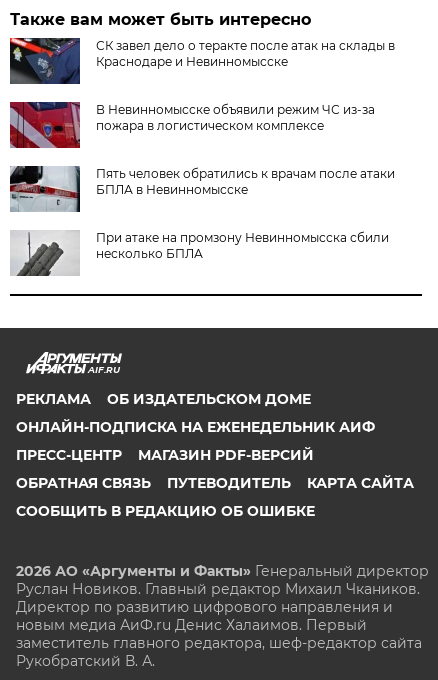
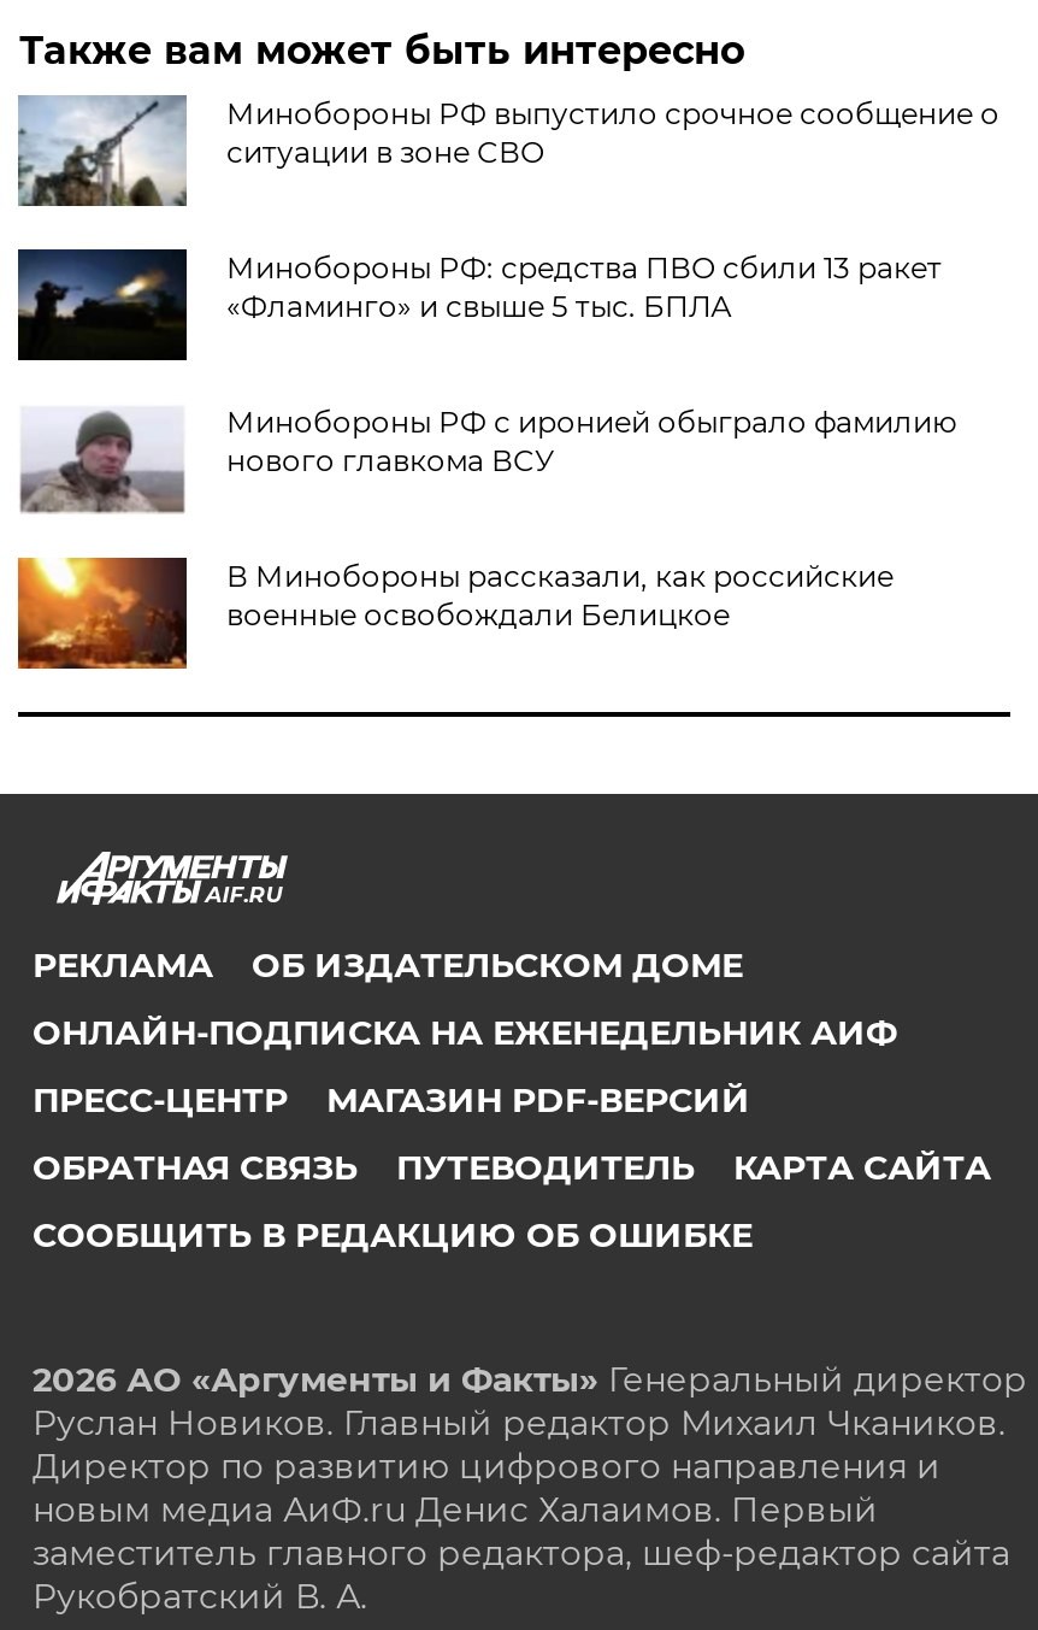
[9,37,395,84] [image] | СК завел дело о теракте после атак на склады в | Краснодаре и Невинномысске -> [16,95,999,206] [image] | Минобороны РФ выпустило срочное сообщение о | ситуации в зоне СВО
[9,101,375,149] [image] | В Невинномысске объявили режим ЧС из-за | пожара в логистическом комплексе -> [16,247,941,363] [image] | Минобороны РФ: средства ПВО сбили 13 ракет | «Фламинго» и свыше 5 тыс. БПЛА
[9,165,395,212] [image] | Пять человек обратились к врачам после атаки | БПЛА в Невинномысске -> [18,404,956,512] [image] | Минобороны РФ с иронией обыграло фамилию | нового главкома ВСУ
[10,230,389,277] [image] | При атаке на промзону Невинномысска сбили | несколько БПЛА -> [16,555,893,671] [image] | В Минобороны рассказали, как российские | военные освобождали Белицкое

